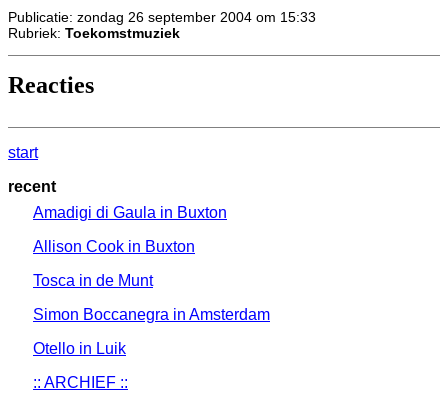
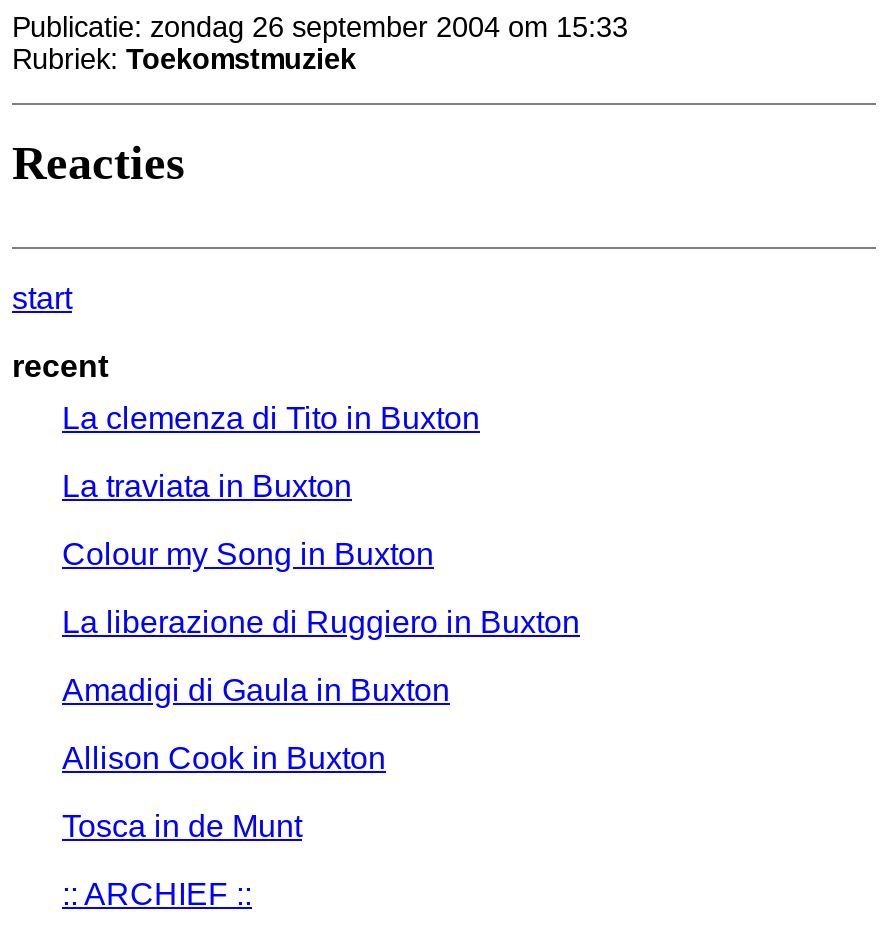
none -> [62,402,580,640] La clemenza di Tito in Buxton | La traviata in Buxton | Colour my Song in Buxton | La liberazione di Ruggiero in Buxton
moved [33,204,227,289] -> [62,674,450,844]: Amadigi di Gaula in Buxton | Allison Cook in Buxton | Tosca in de Munt
[33,306,270,357] Simon Boccanegra in Amsterdam | Otello in Luik -> none

